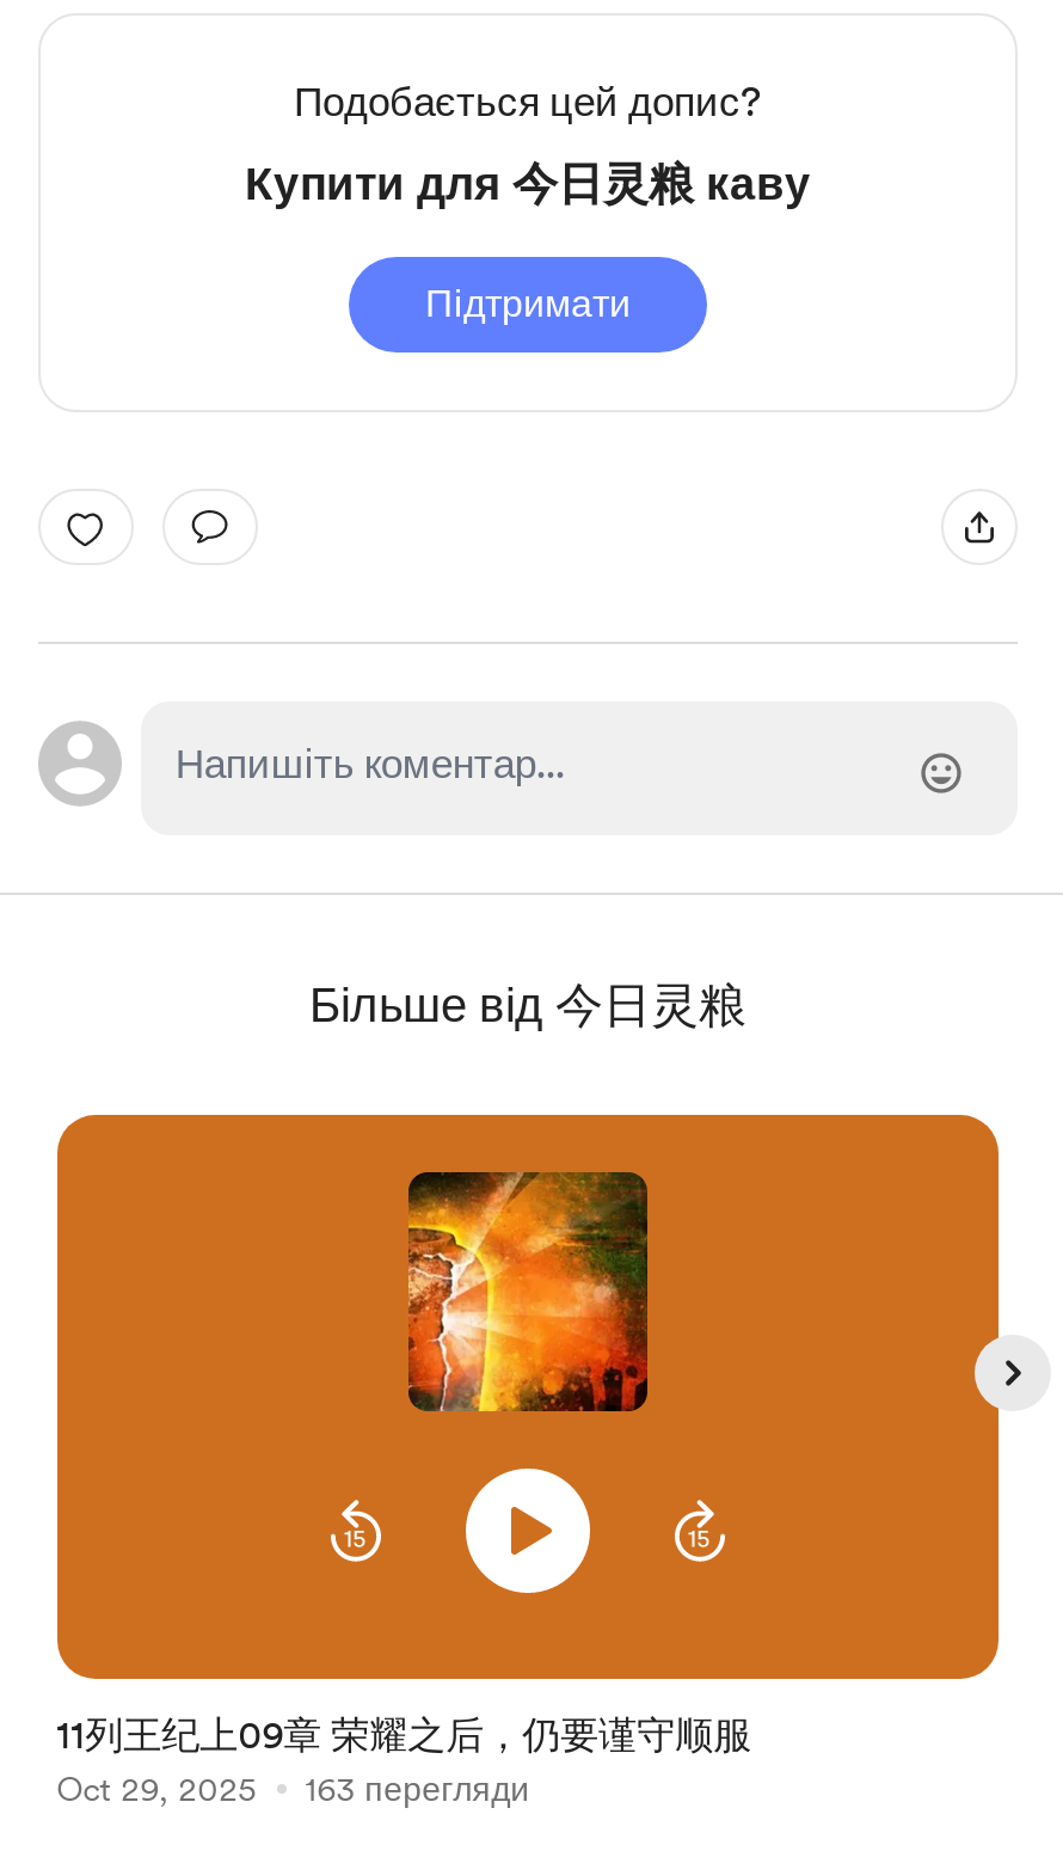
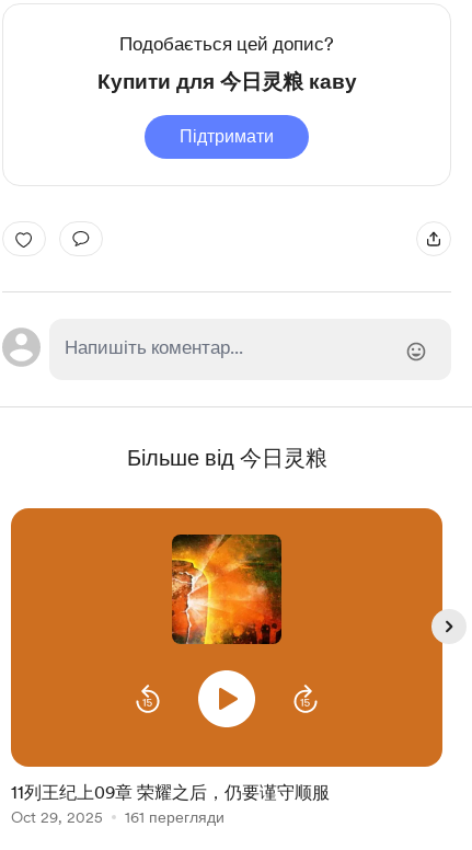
[57,1769,530,1807] Oct 29, 2025 163 перегляди -> [11,808,224,826] Oct 29, 2025 161 перегляди

